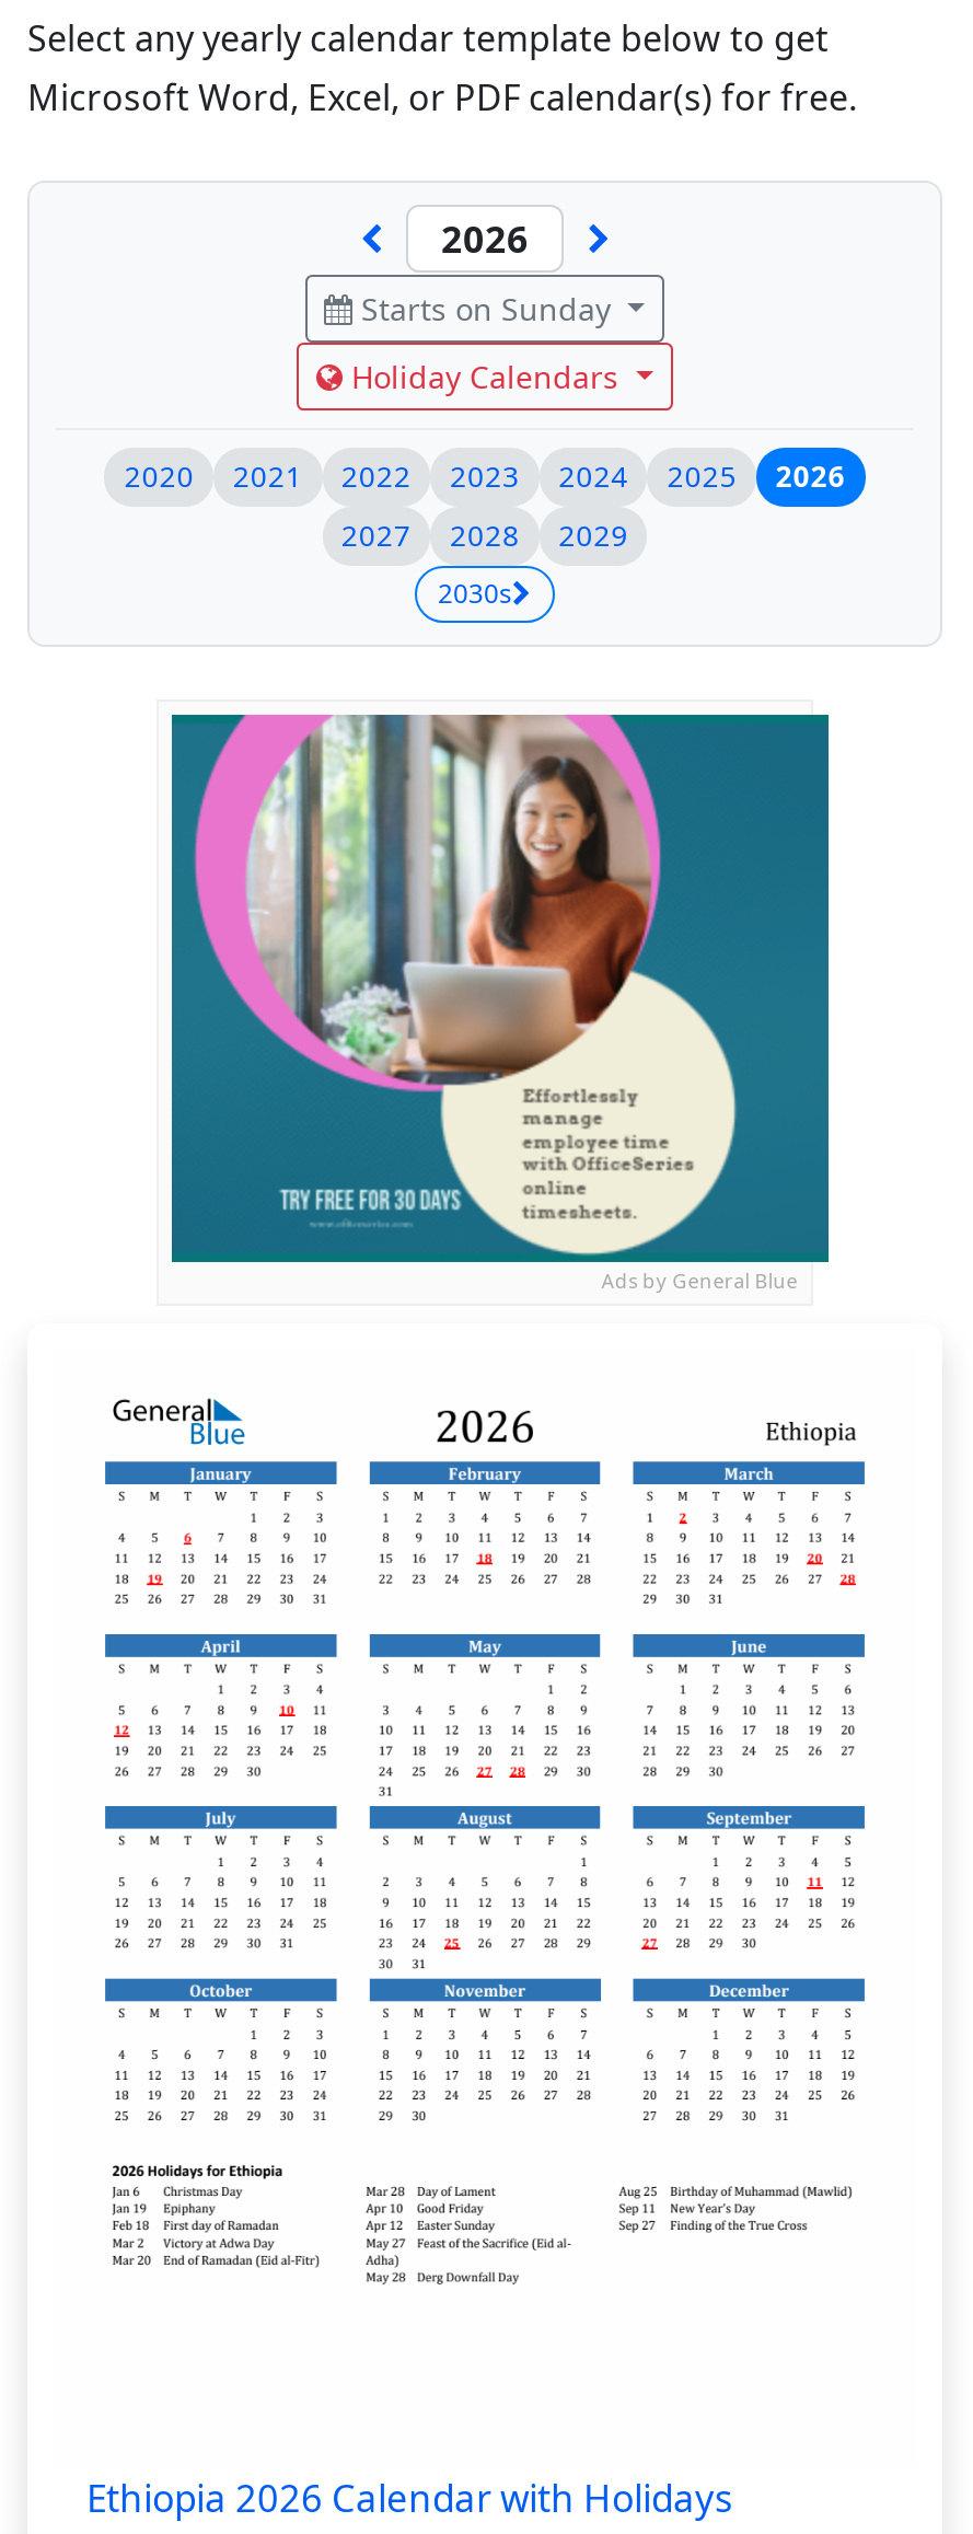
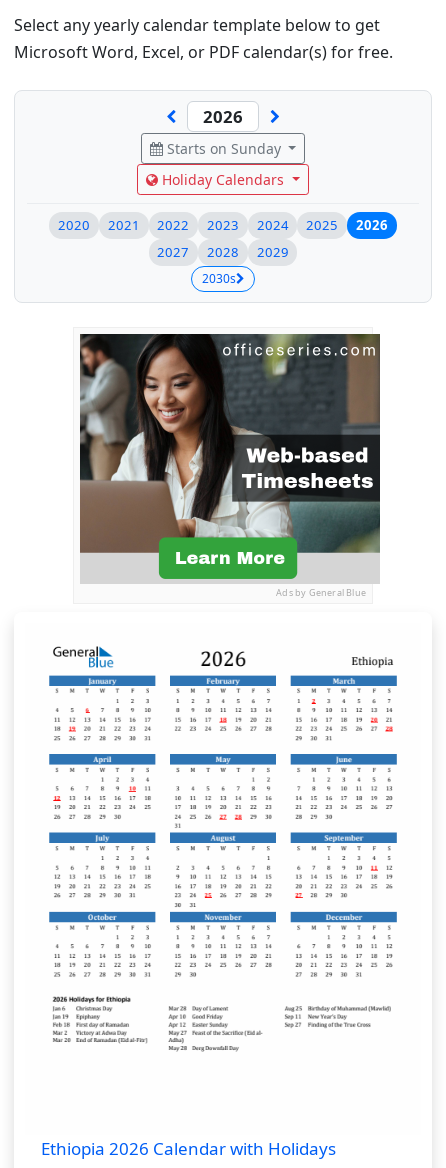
[170,713,831,1264] [image] -> [79,333,381,584] [image]

